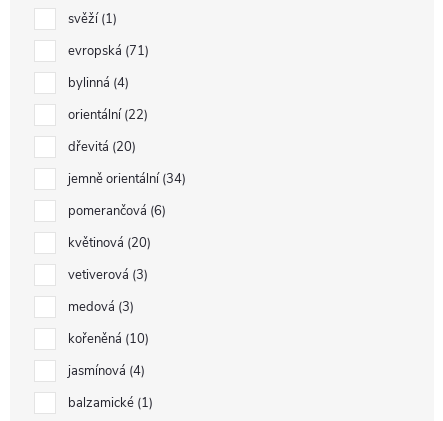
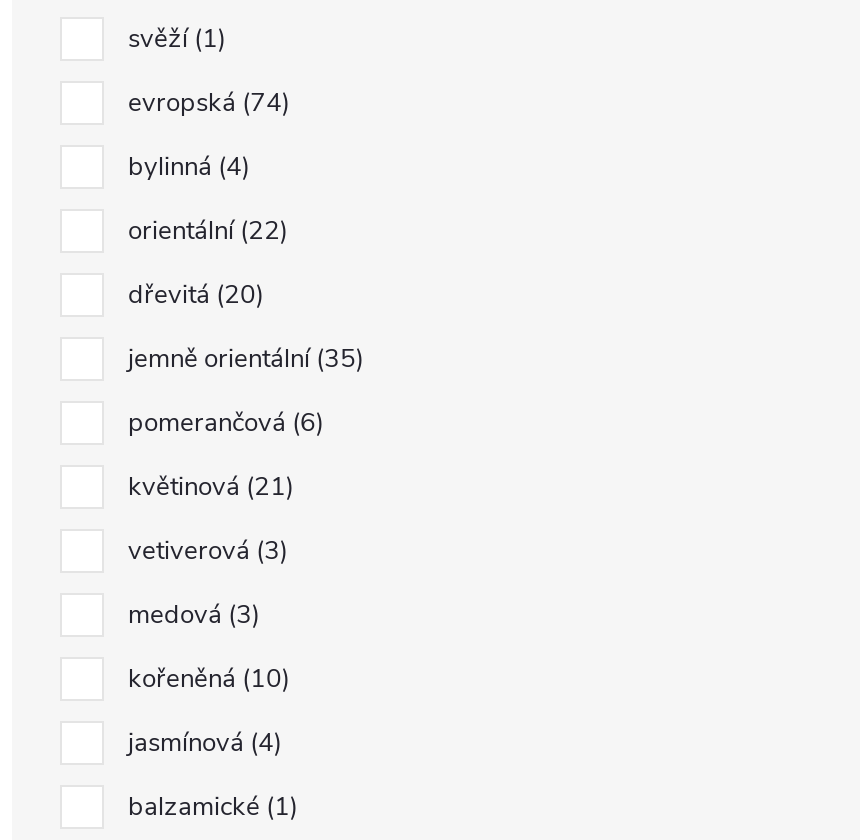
[68,42,145,60] evropská 71 -> [128,84,282,120] evropská 74
[68,170,182,188] jemně orientální 34 -> [128,340,356,376] jemně orientální 35
[68,234,147,252] květinová 20 -> [128,468,286,504] květinová 21

